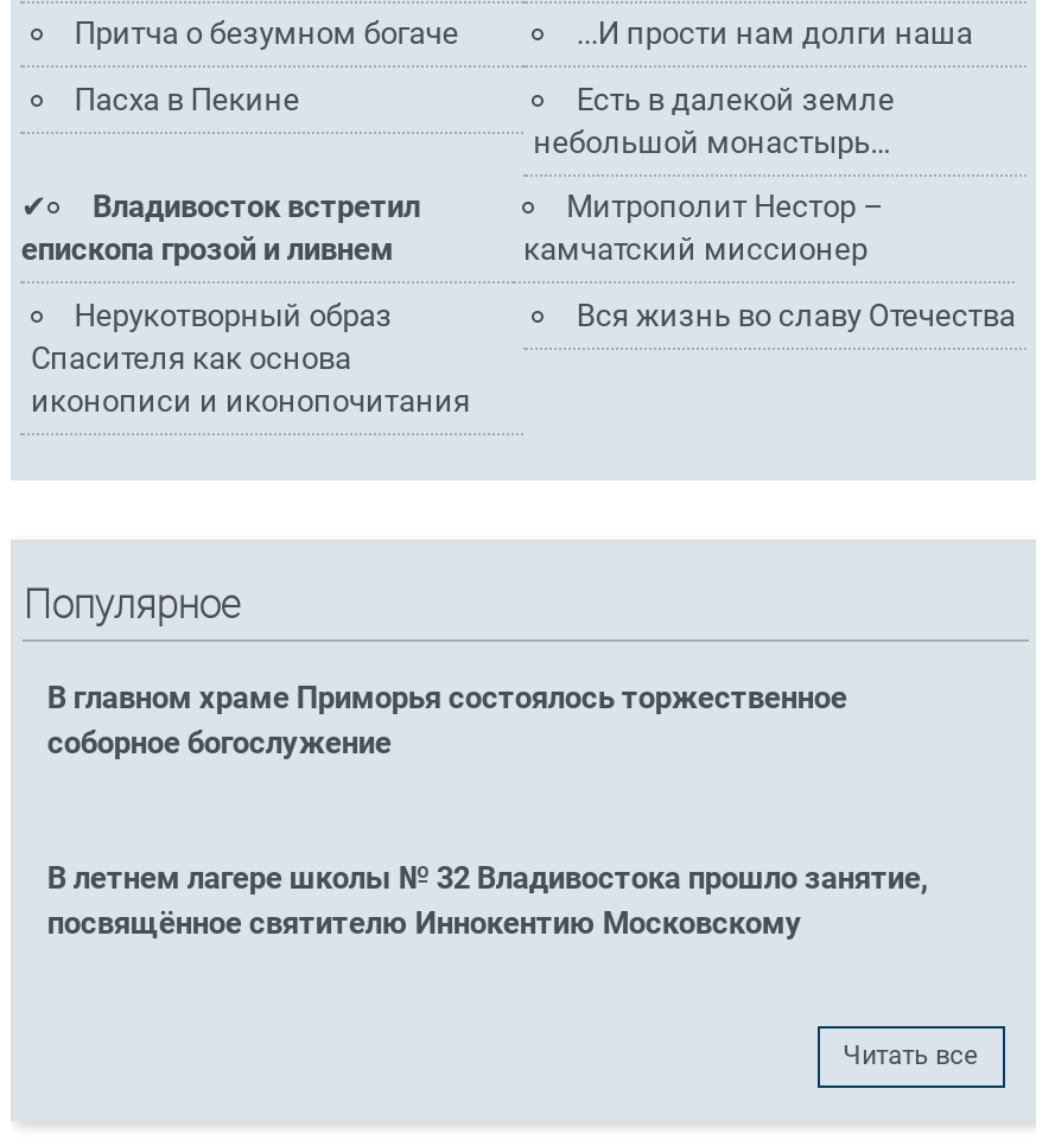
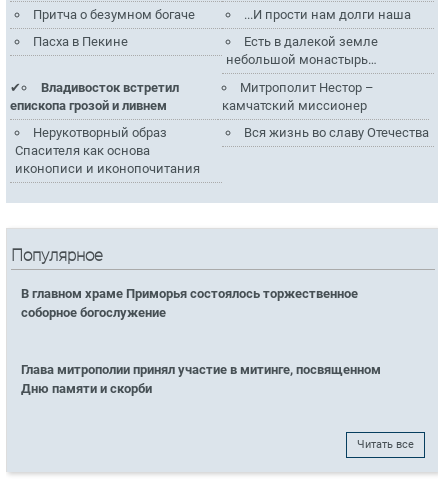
[47,859,928,940] В летнем лагере школы № 32 Владивостока прошло занятие, | посвящённое святителю Иннокентию Московскому -> [21,362,381,396] Глава митрополии принял участие в митинге, посвященном | Дню памяти и скорби

